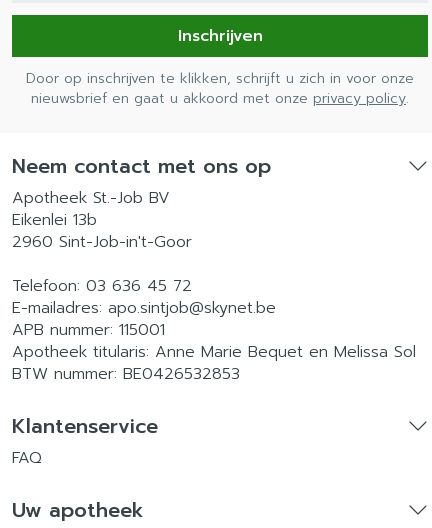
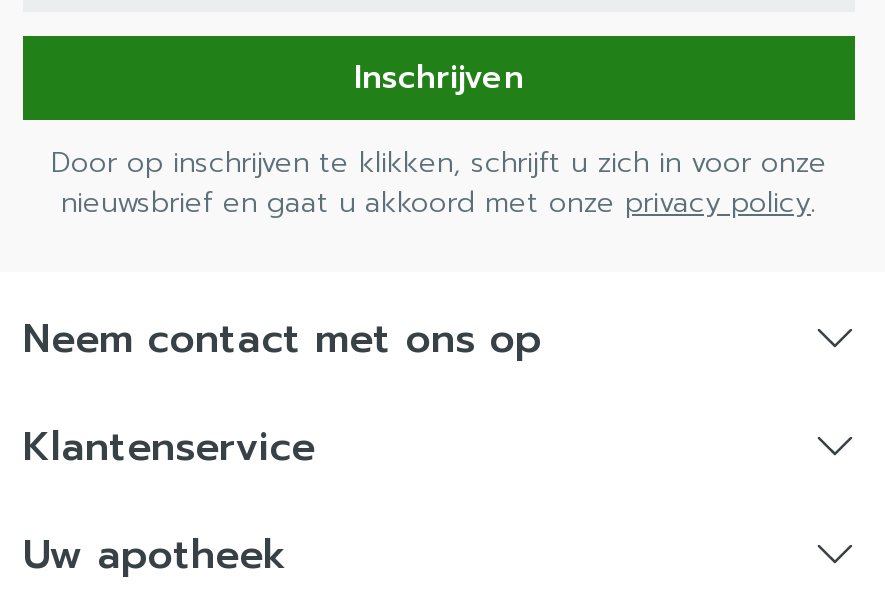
[12,186,416,386] Apotheek St.-Job BV | Eikenlei 13b | 2960 Sint-Job-in't-Goor | Telefoon: 03 636 45 72 | E-mailadres: apo.sintjob@skynet.be | APB nummer: 115001 | Apotheek titularis: Anne Marie Bequet en Melissa Sol | BTW nummer: BE0426532853 -> none
[12,446,42,470] FAQ -> none

